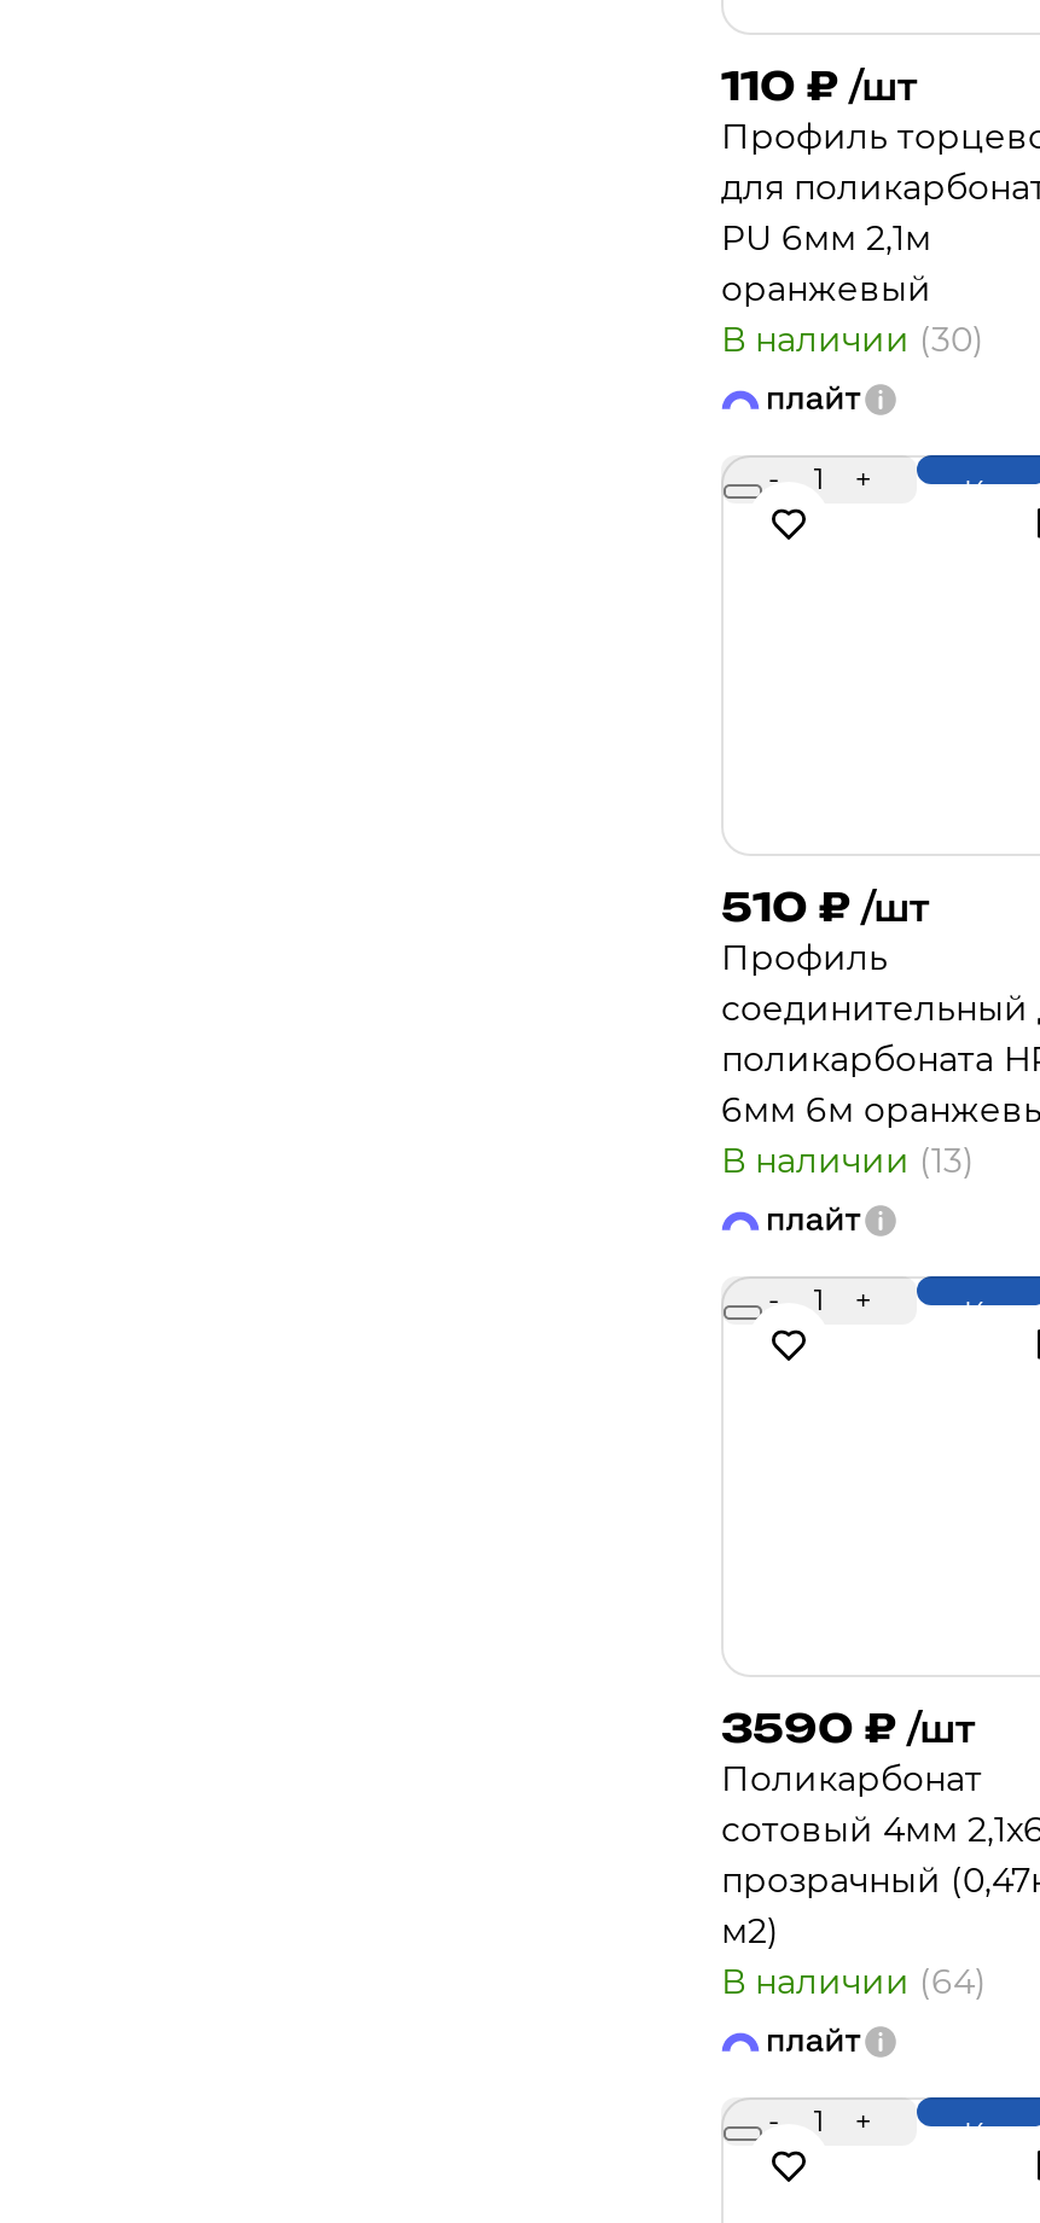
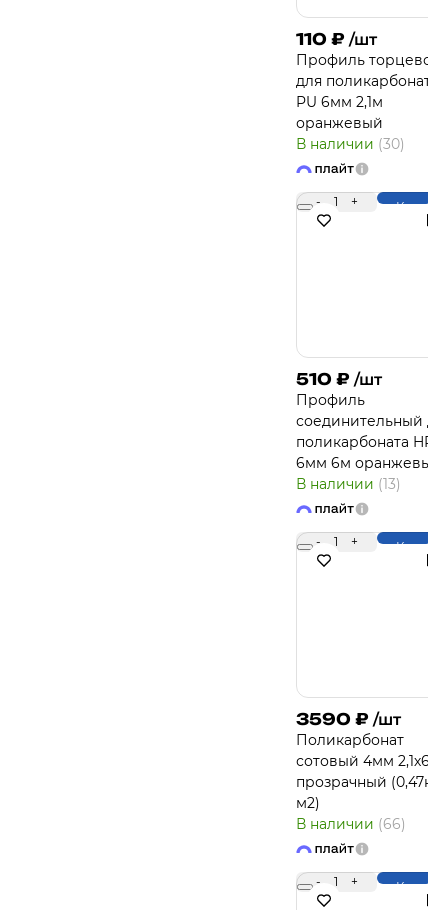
[721,1960,987,2003] В наличии (64) -> [296,815,406,833] В наличии (66)

